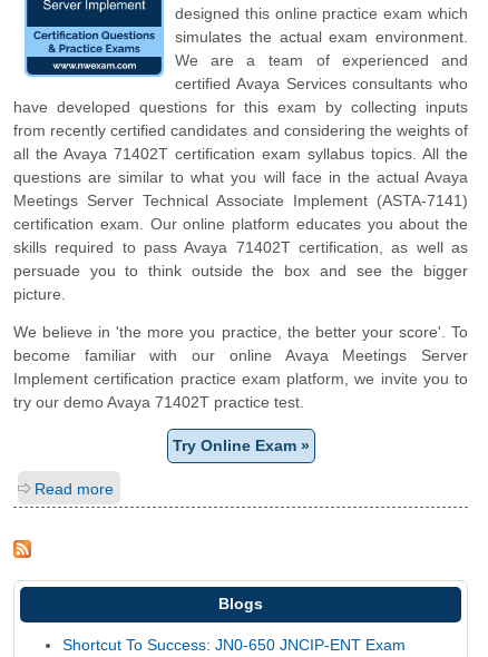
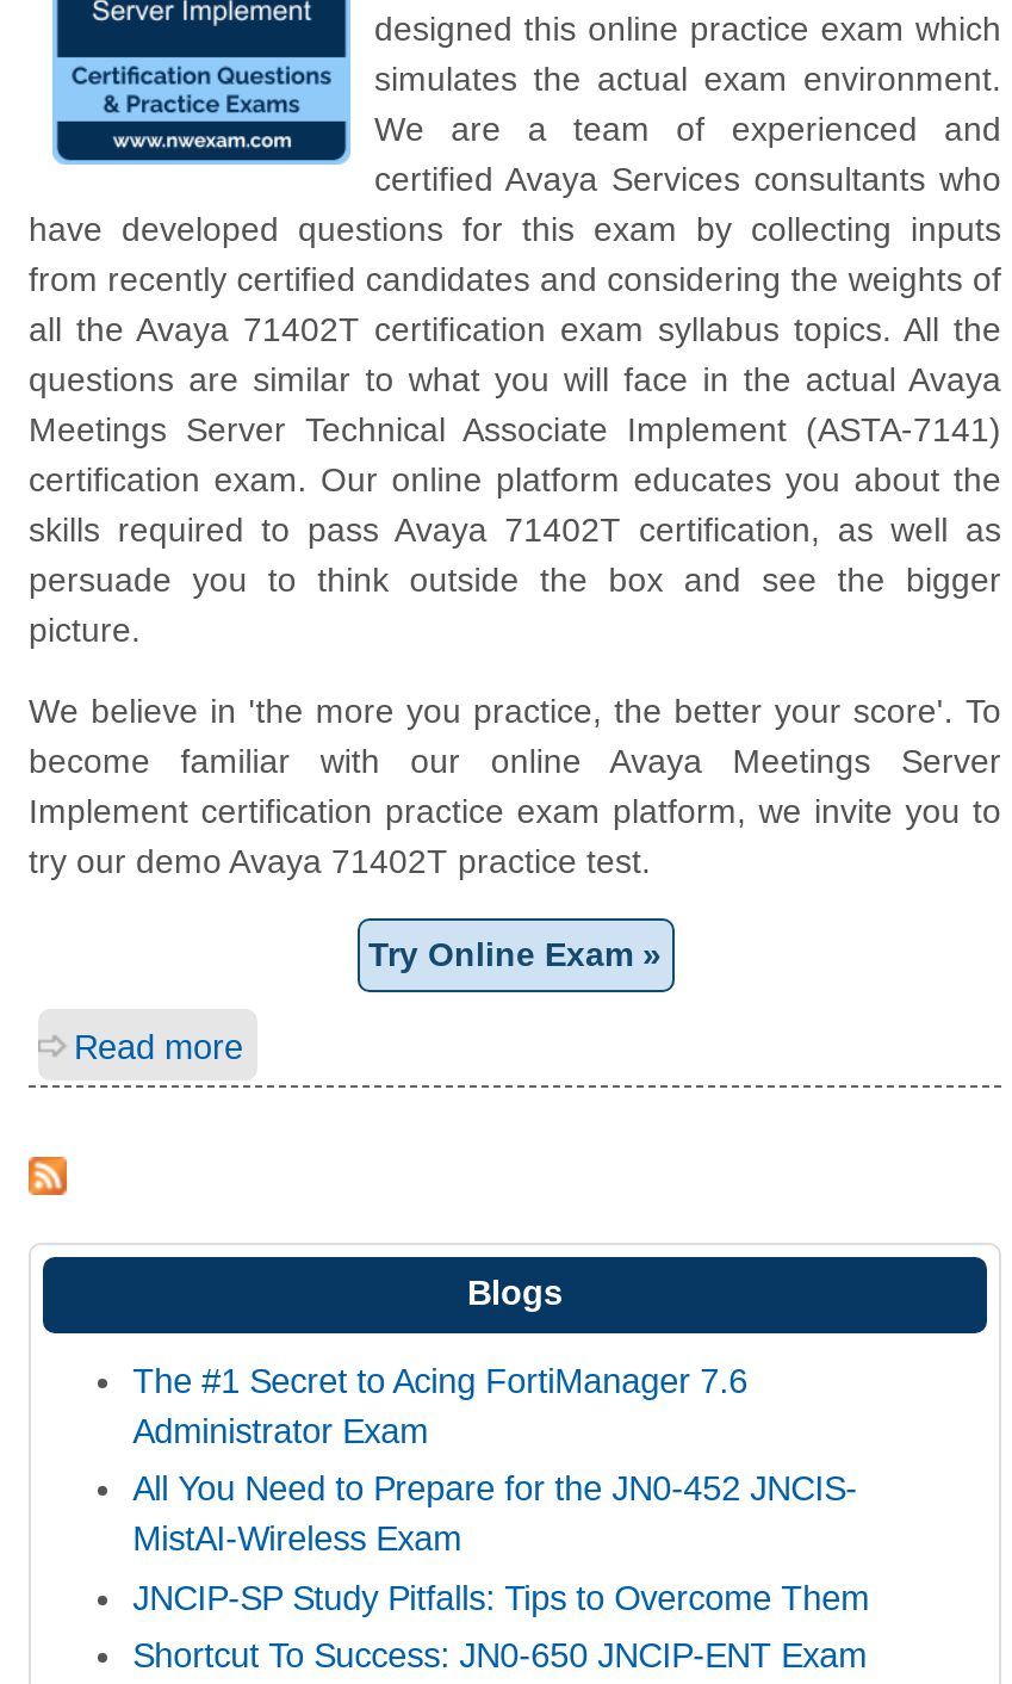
none -> [133,1361,869,1617] The #1 Secret to Acing FortiManager 7.6 | Administrator Exam | All You Need to Prepare for the JN0-452 JNCIS- | MistAI-Wireless Exam | JNCIP-SP Study Pitfalls: Tips to Overcome Them

